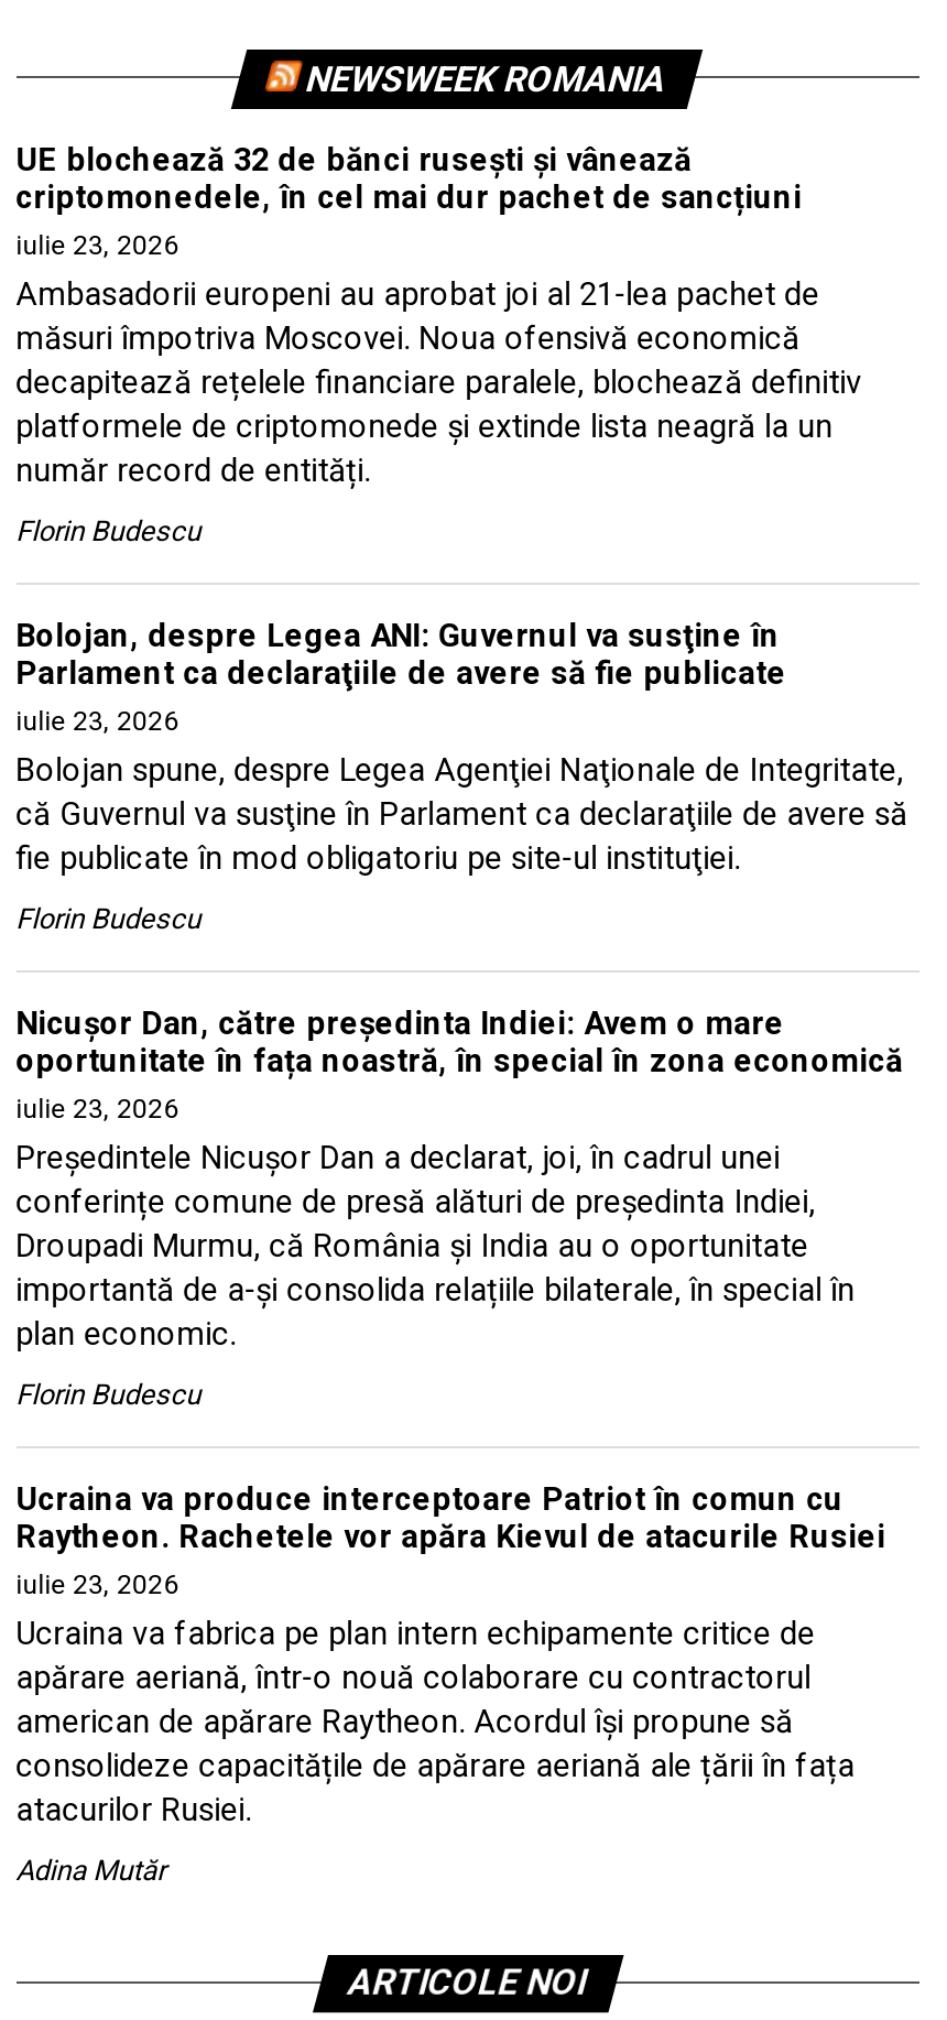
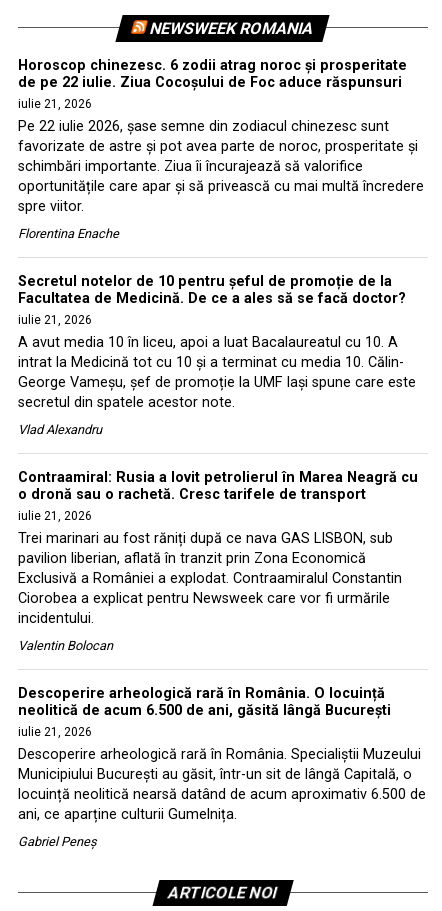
[16,142,862,490] UE blochează 32 de bănci rusești și vânează | criptomonedele, în cel mai dur pachet de sancțiuni | iulie 23, 2026 | Ambasadorii europeni au aprobat joi al 21-lea pachet de | măsuri împotriva Moscovei. Noua ofensivă economică | decapitează rețelele financiare paralele, blochează definitiv | platformele de criptomonede și extinde lista neagră la un | număr record de entități. -> [18,57,424,215] Horoscop chinezesc. 6 zodii atrag noroc și prosperitate | de pe 22 iulie. Ziua Cocoșului de Foc aduce răspunsuri | iulie 21, 2026 | Pe 22 iulie 2026, șase semne din zodiacul chinezesc sunt | favorizate de astre și pot avea parte de noroc, prosperitate și | schimbări importante. Ziua îi încurajează să valorifice | oportunitățile care apar și să privească cu mai multă încredere | spre viitor.
[16,514,201,547] Florin Budescu -> [18,226,119,241] Florentina Enache
[16,617,908,877] Bolojan, despre Legea ANI: Guvernul va susţine în | Parlament ca declaraţiile de avere să fie publicate | iulie 23, 2026 | Bolojan spune, despre Legea Agenţiei Naţionale de Integritate, | că Guvernul va susţine în Parlament ca declaraţiile de avere să | fie publicate în mod obligatoriu pe site-ul instituţiei. -> [18,273,416,411] Secretul notelor de 10 pentru șeful de promoție de la | Facultatea de Medicină. De ce a ales să se facă doctor? | iulie 21, 2026 | A avut media 10 în liceu, apoi a luat Bacalaureatul cu 10. A | intrat la Medicină tot cu 10 și a terminat cu media 10. Călin- | George Vameșu, șef de promoție la UMF Iași spune care este | secretul din spatele acestor note.
[16,902,201,935] Florin Budescu -> [18,422,102,437] Vlad Alexandru
[16,1005,903,1353] Nicușor Dan, către președinta Indiei: Avem o mare | oportunitate în fața noastră, în special în zona economică | iulie 23, 2026 | Președintele Nicușor Dan a declarat, joi, în cadrul unei | conferințe comune de presă alături de președinta Indiei, | Droupadi Murmu, că România și India au o oportunitate | importantă de a-și consolida relațiile bilaterale, în special în | plan economic. -> [18,469,418,627] Contraamiral: Rusia a lovit petrolierul în Marea Neagră cu | o dronă sau o rachetă. Cresc tarifele de transport | iulie 21, 2026 | Trei marinari au fost răniți după ce nava GAS LISBON, sub | pavilion liberian, aflată în tranzit prin Zona Economică | Exclusivă a României a explodat. Contraamiralul Constantin | Ciorobea a explicat pentru Newsweek care vor fi urmările | incidentului.
[16,1377,201,1410] Florin Budescu -> [18,638,113,653] Valentin Bolocan
[16,1481,886,1829] Ucraina va produce interceptoare Patriot în comun cu | Raytheon. Rachetele vor apăra Kievul de atacurile Rusiei | iulie 23, 2026 | Ucraina va fabrica pe plan intern echipamente critice de | apărare aeriană, într-o nouă colaborare cu contractorul | american de apărare Raytheon. Acordul își propune să | consolideze capacitățile de apărare aeriană ale țării în fața | atacurilor Rusiei. -> [18,685,426,823] Descoperire arheologică rară în România. O locuință | neolitică de acum 6.500 de ani, găsită lângă București | iulie 21, 2026 | Descoperire arheologică rară în România. Specialiștii Muzeului | Municipiului București au găsit, într-un sit de lângă Capitală, o | locuință neolitică nearsă datând de acum aproximativ 6.500 de | ani, ce aparține culturii Gumelnița.
[16,1853,166,1886] Adina Mutăr -> [18,834,97,849] Gabriel Peneș

